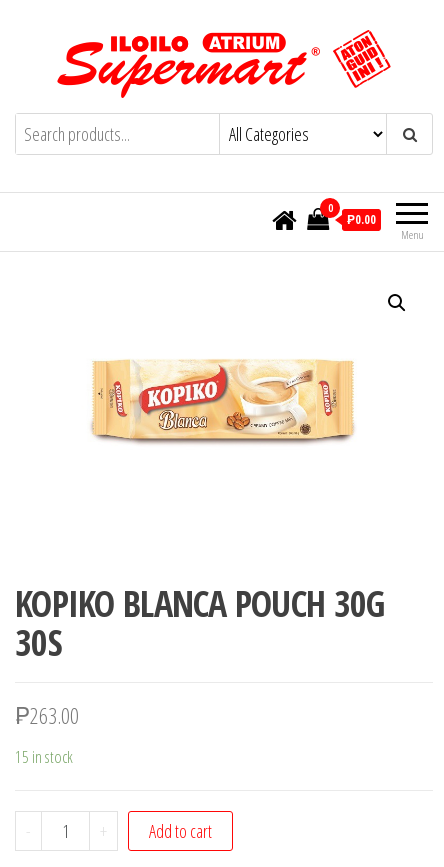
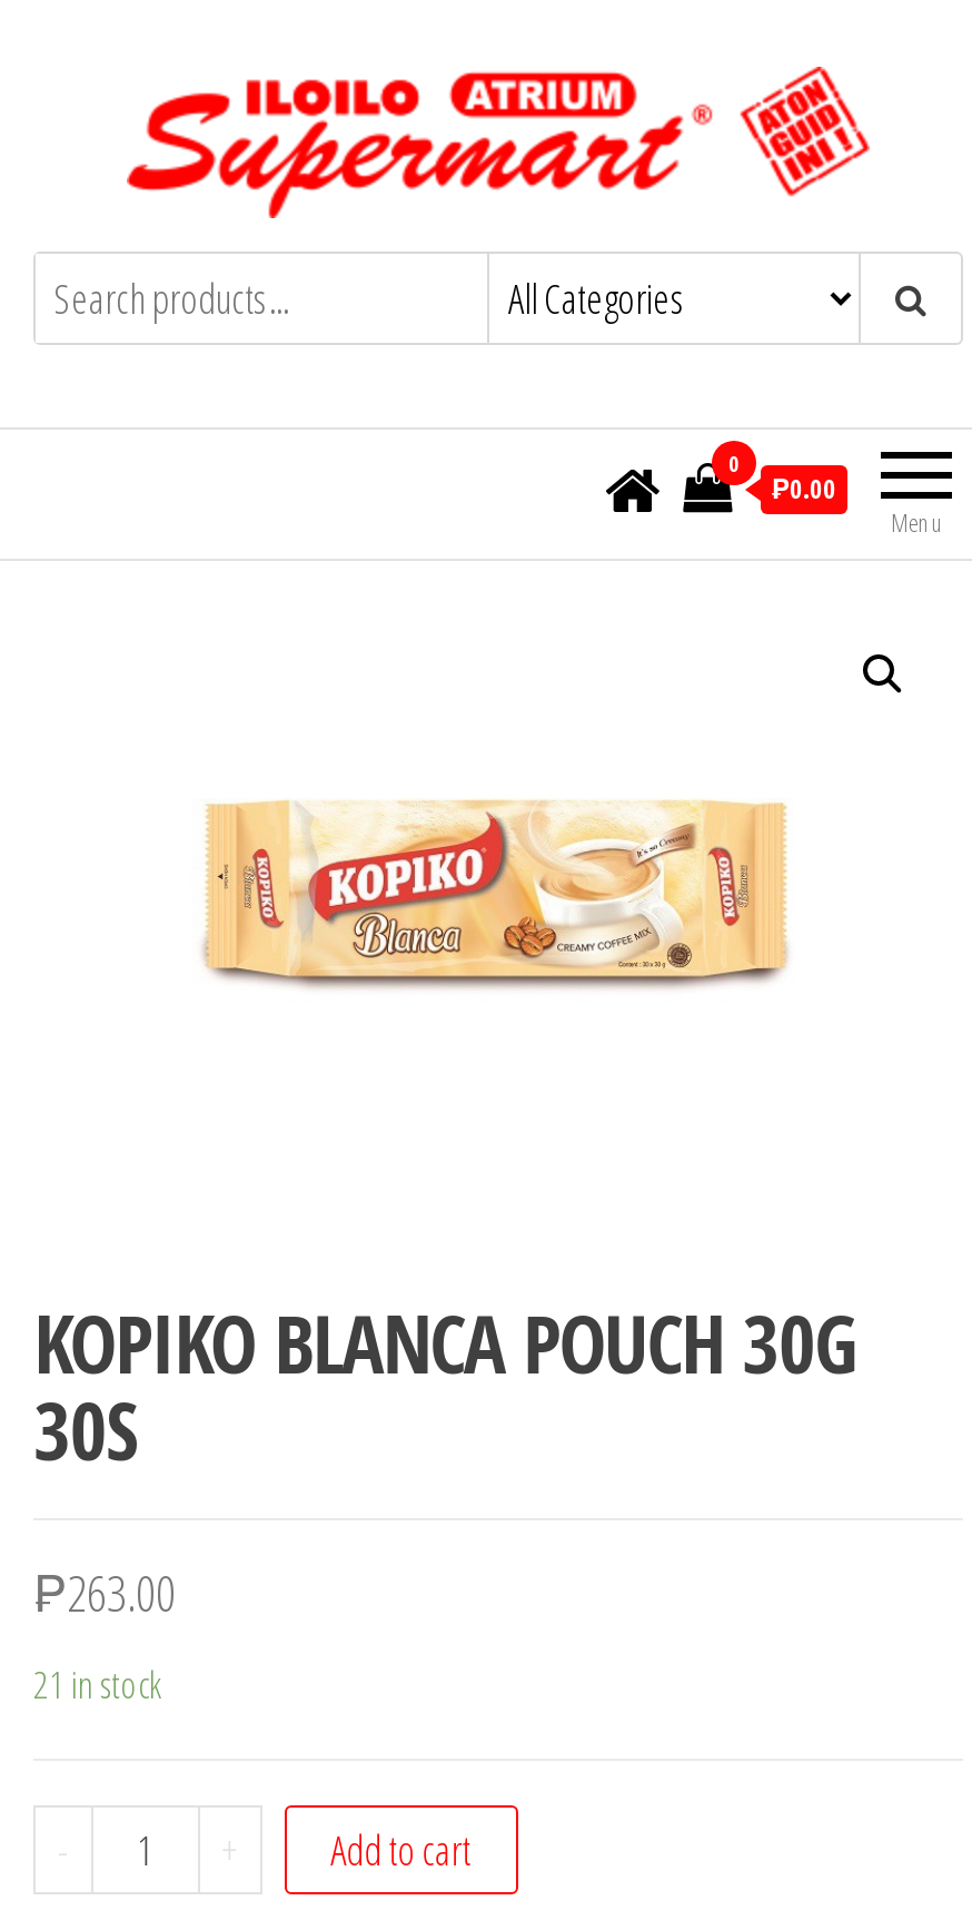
[15,745,73,768] 15 in stock -> [33,1659,162,1711] 21 in stock

